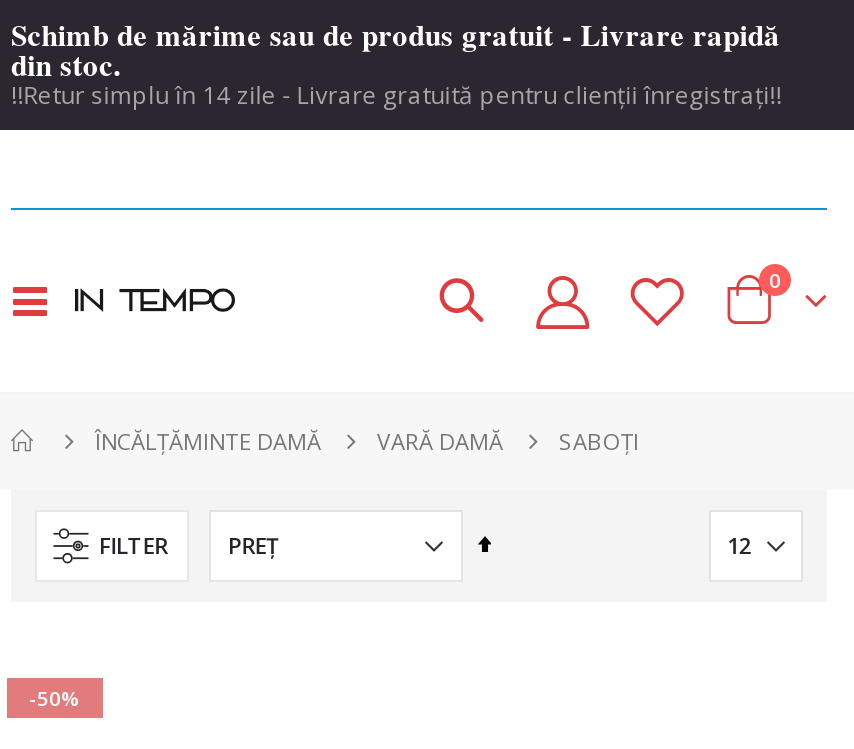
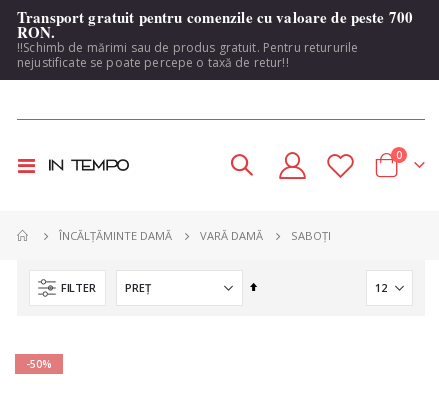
[11,12,788,112] Schimb de mărime sau de produs gratuit - Livrare rapidă | din stoc. | !!Retur simplu în 14 zile - Livrare gratuită pentru clienții înregistrați!! -> [17,6,413,71] Transport gratuit pentru comenzile cu valoare de peste 700 | RON. | !!Schimb de mărimi sau de produs gratuit. Pentru retururile | nejustificate se poate percepe o taxă de retur!!

